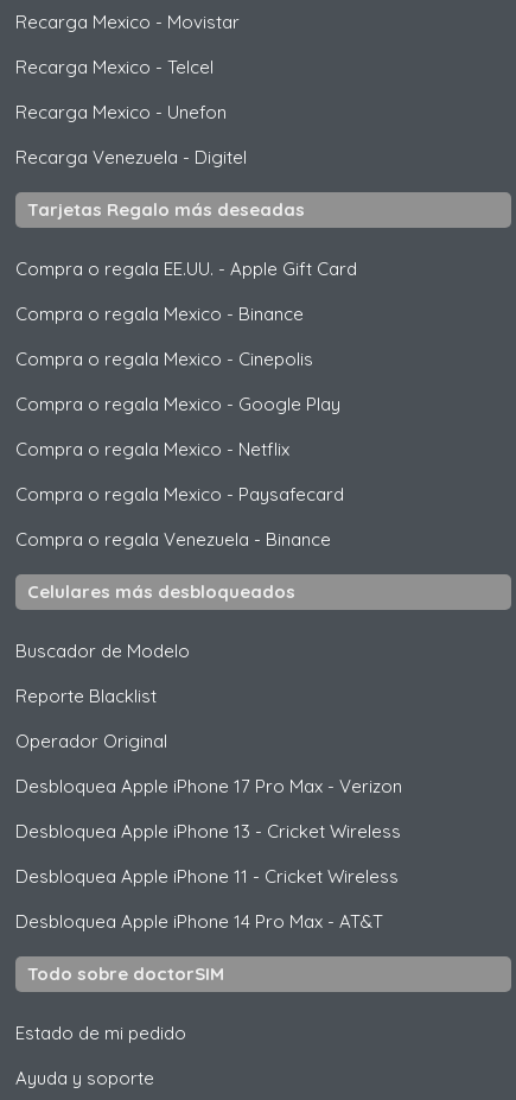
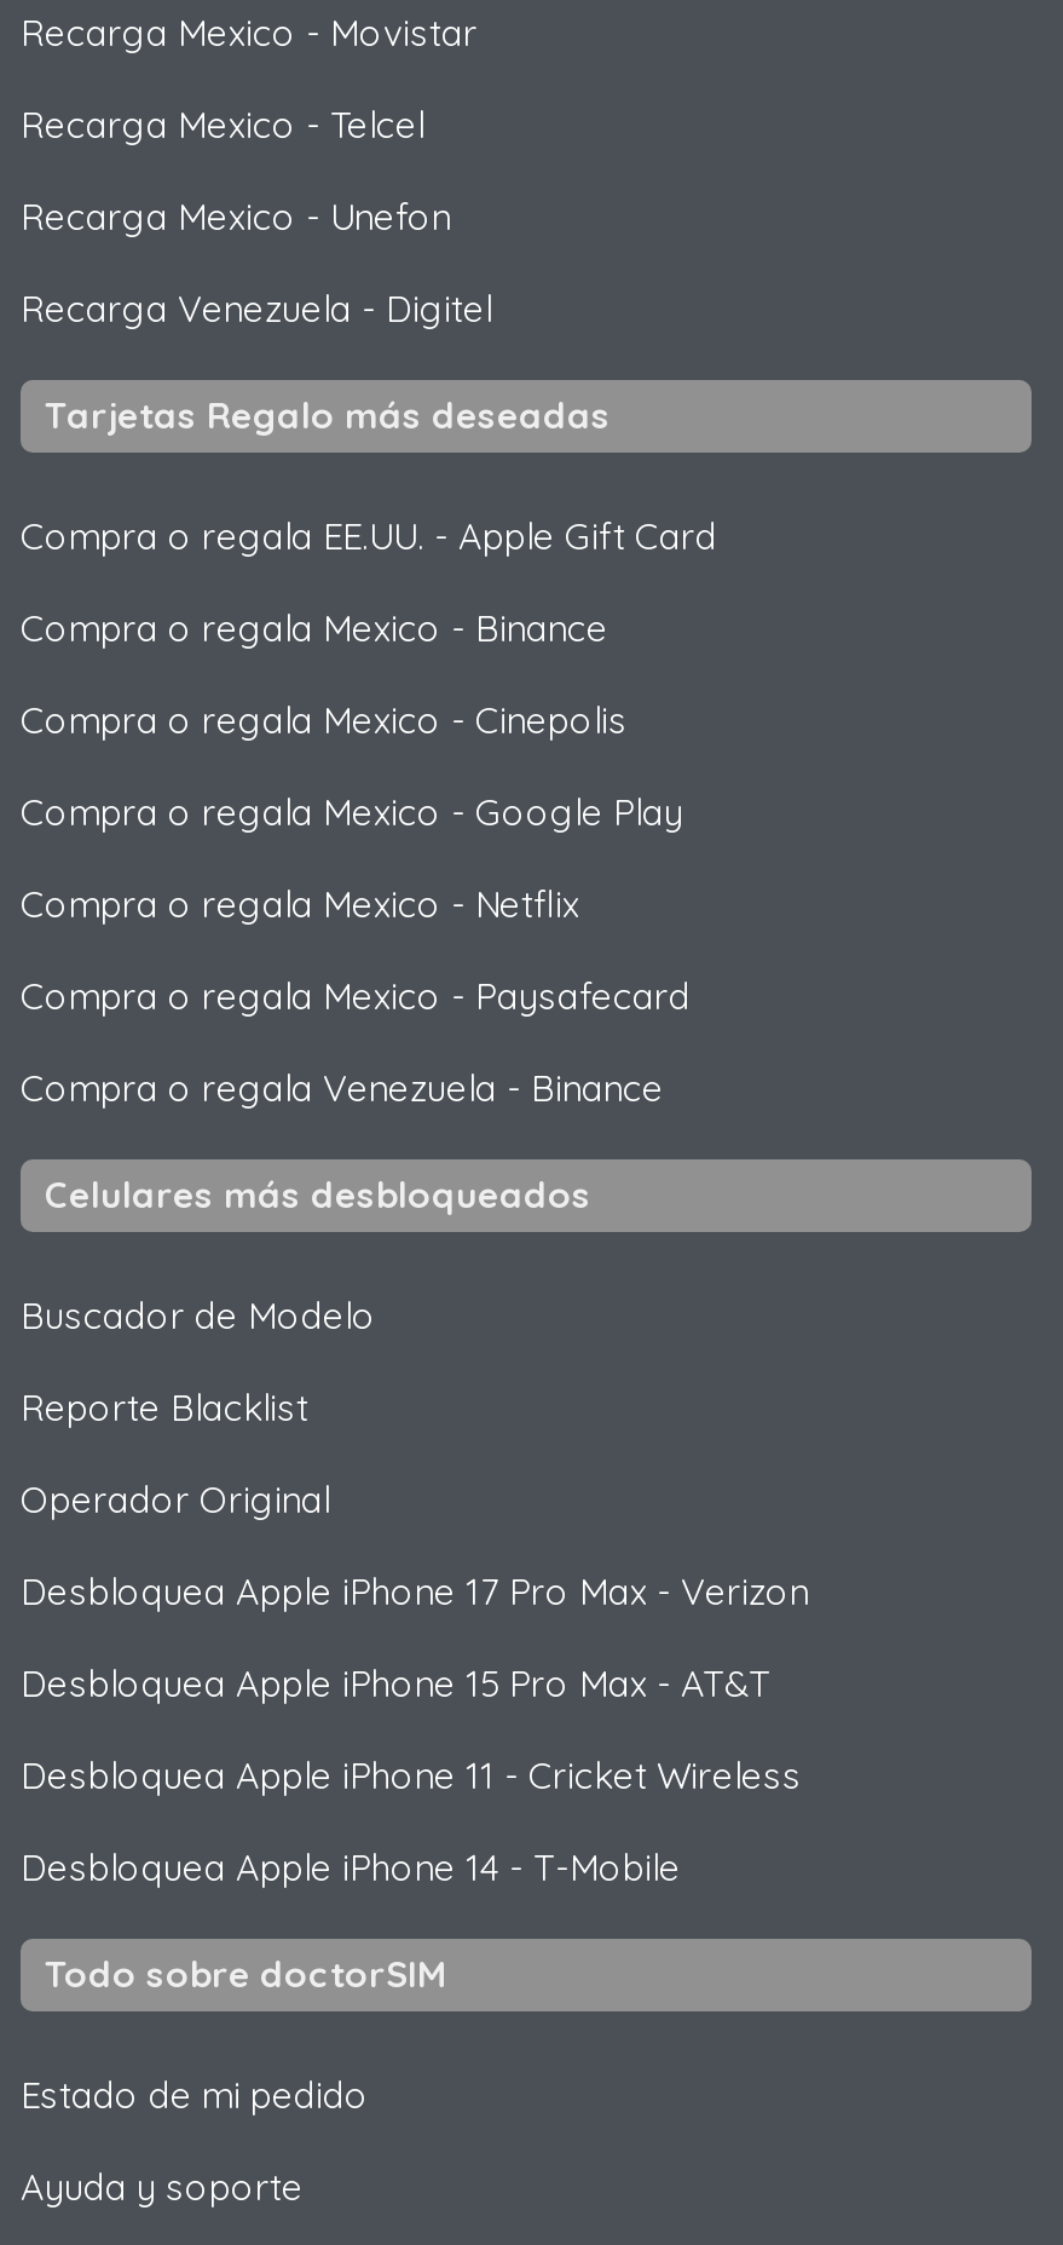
[15,820,401,843] Desbloquea Apple iPhone 13 - Cricket Wireless -> [21,1661,770,1707] Desbloquea Apple iPhone 15 Pro Max - AT&T
[15,910,383,933] Desbloquea Apple iPhone 14 Pro Max - AT&T -> [21,1845,681,1891] Desbloquea Apple iPhone 14 - T-Mobile

